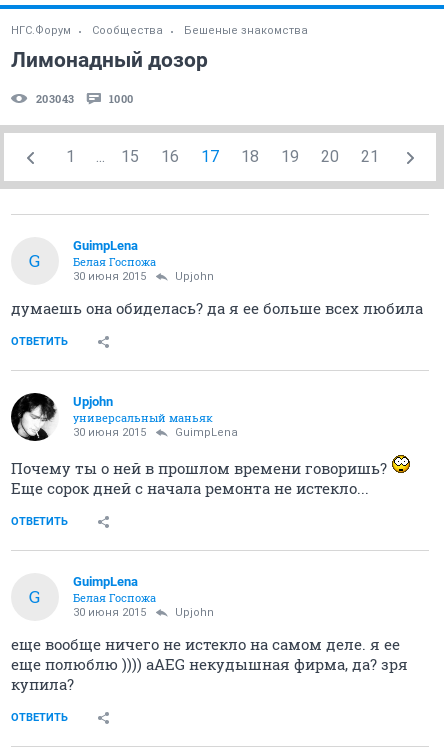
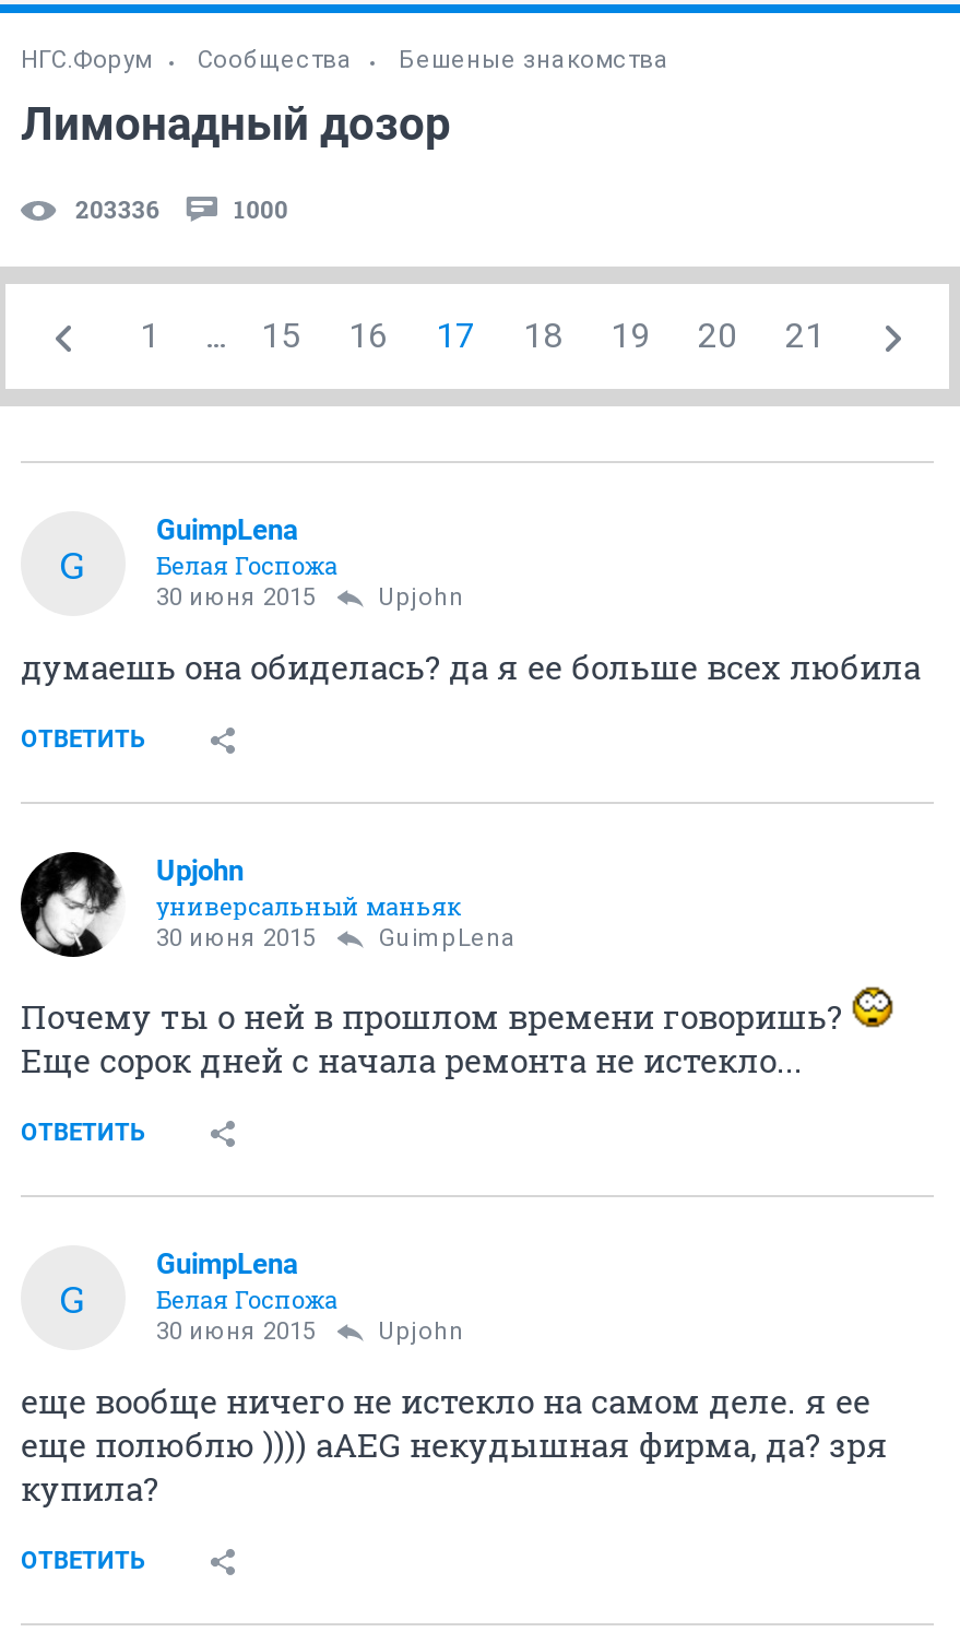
[36,91,75,106] 203043 -> [75,192,160,225] 203336

